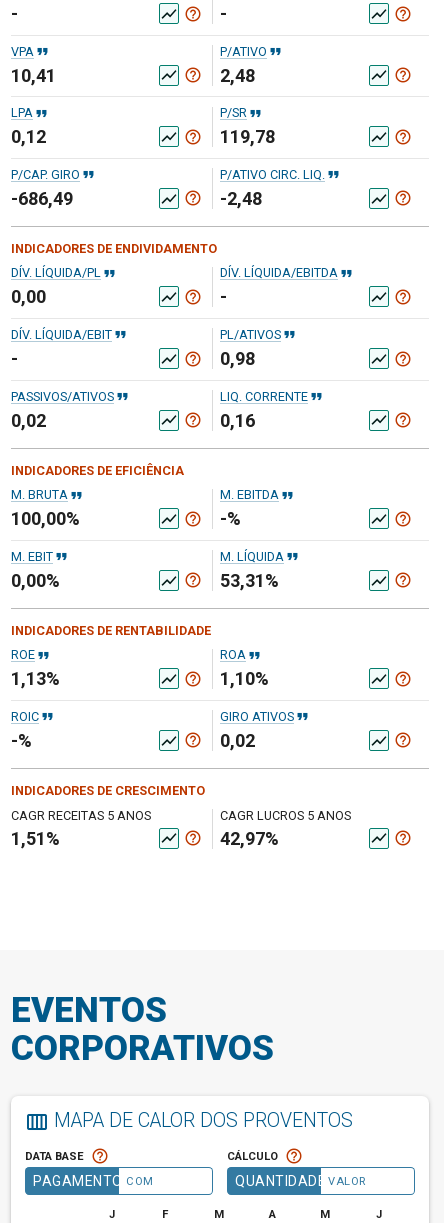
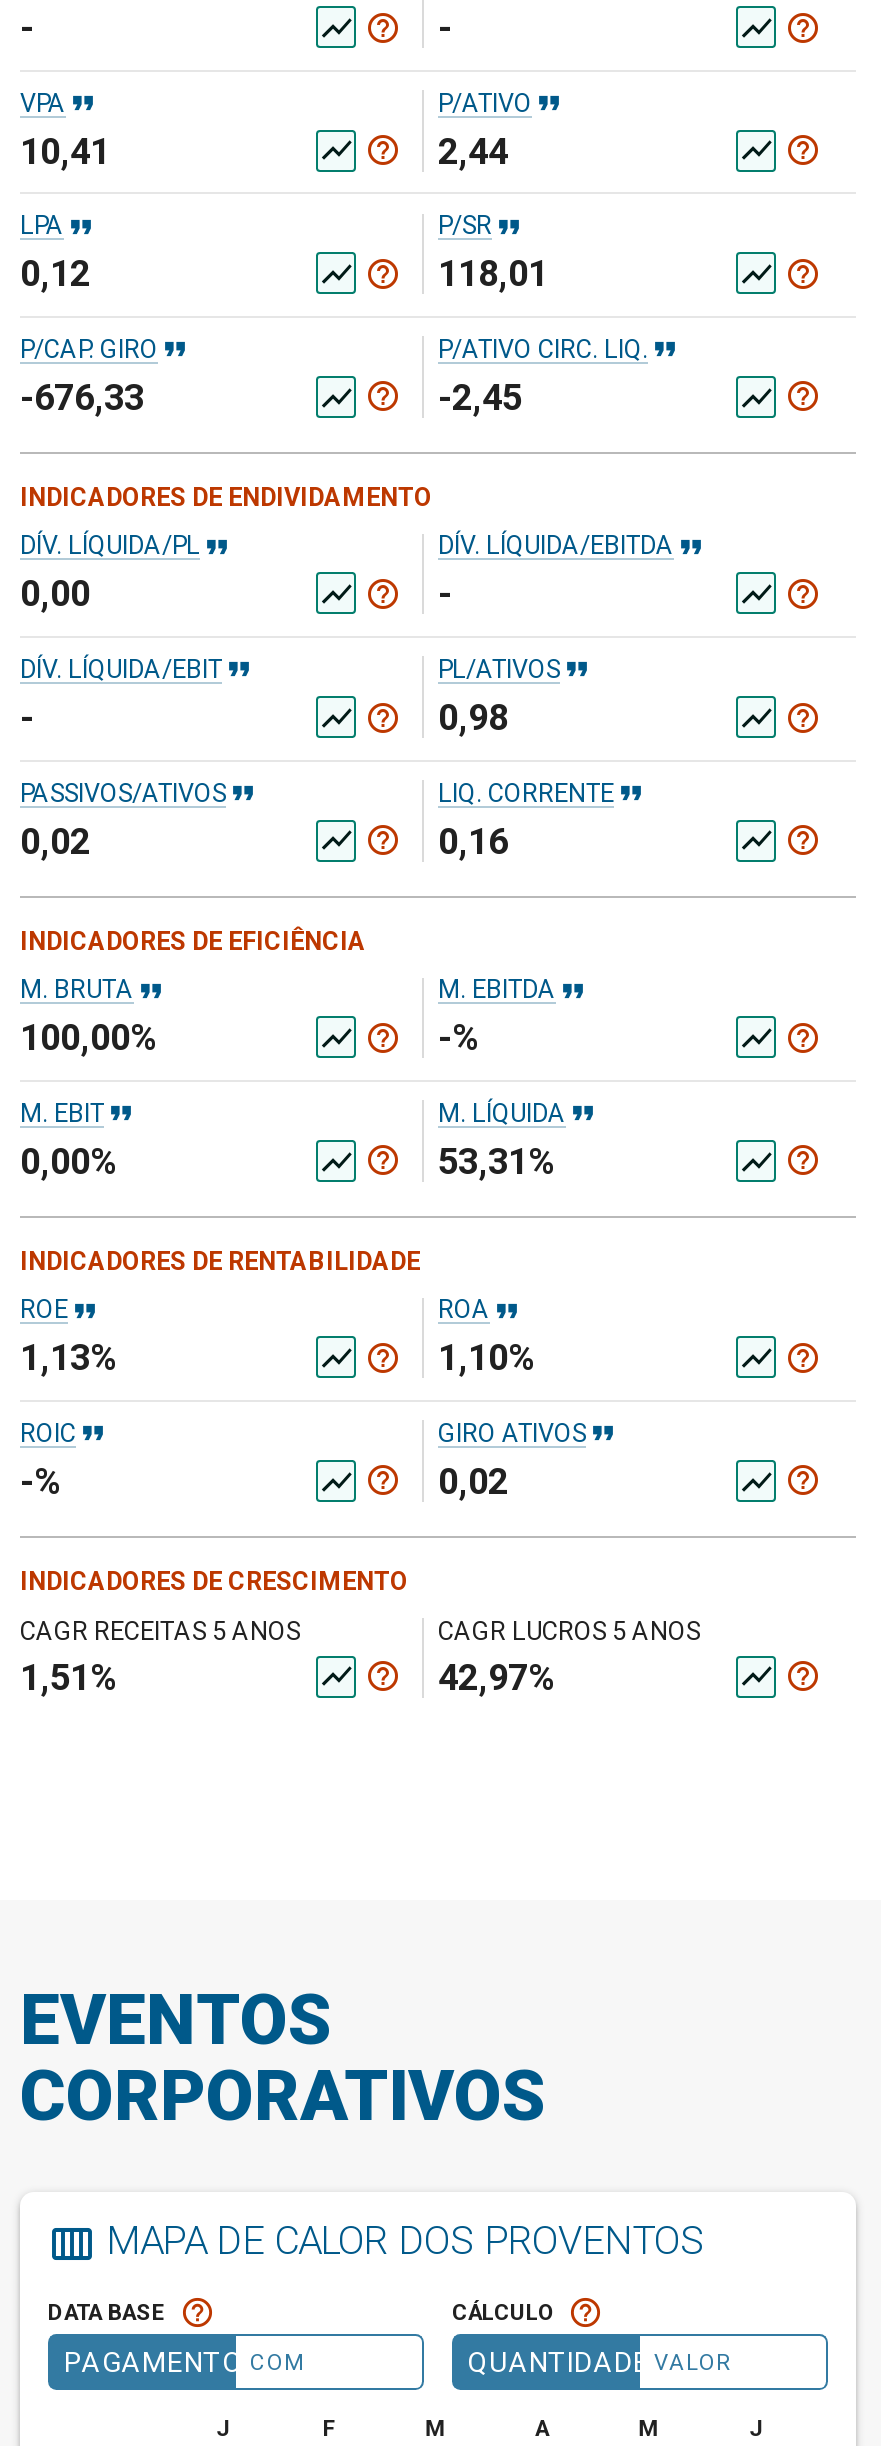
[220,65,255,86] 2,48 -> [438,129,508,171] 2,44
[220,126,275,147] 119,78 -> [438,252,548,294] 118,01
[11,188,73,209] -686,49 -> [20,376,144,418] -676,33
[220,188,262,209] -2,48 -> [438,376,522,418] -2,45

